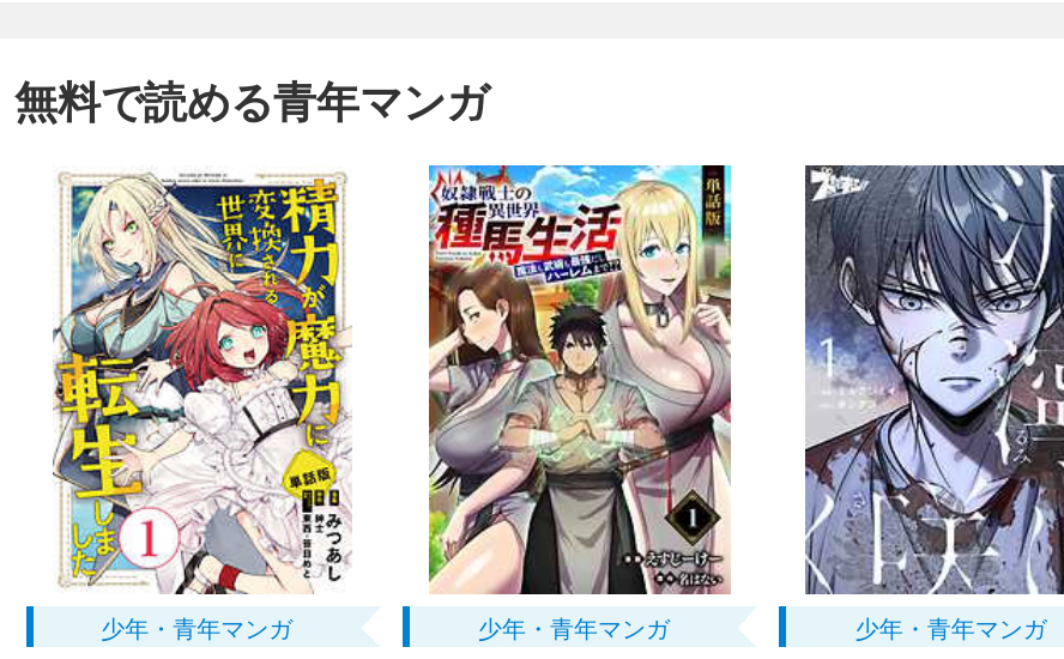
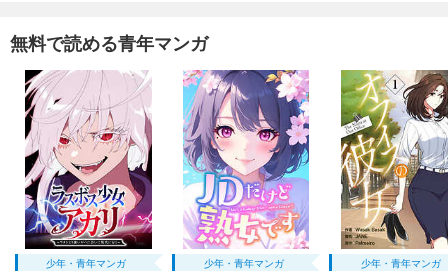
[50,165,355,597] [image] -> [24,69,153,250] [image]
[427,163,733,597] [image] -> [182,69,310,249] [image]
[803,163,1057,597] [image] -> [340,69,445,249] [image]

